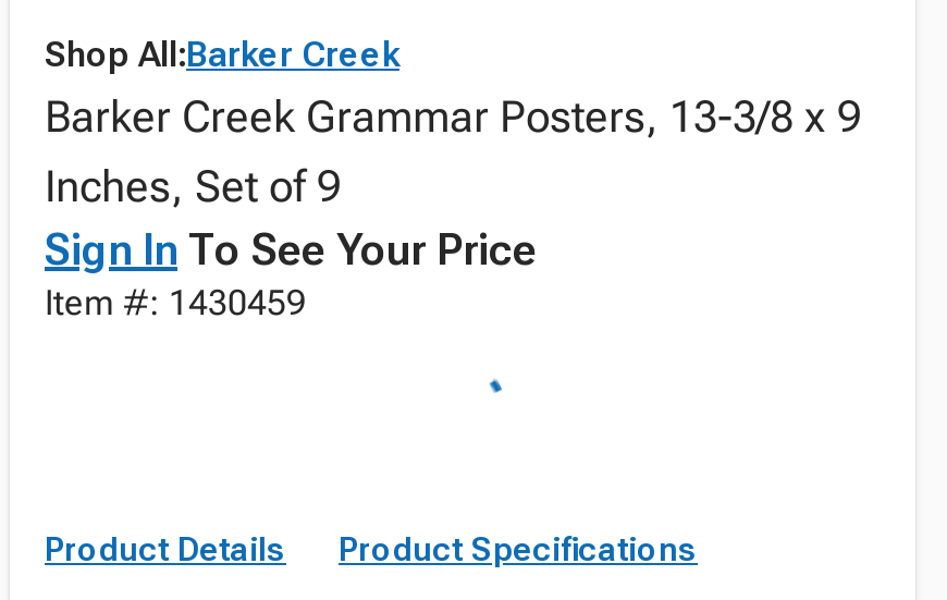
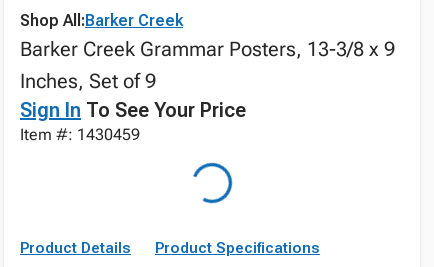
none -> [192,161,234,205] [image]

